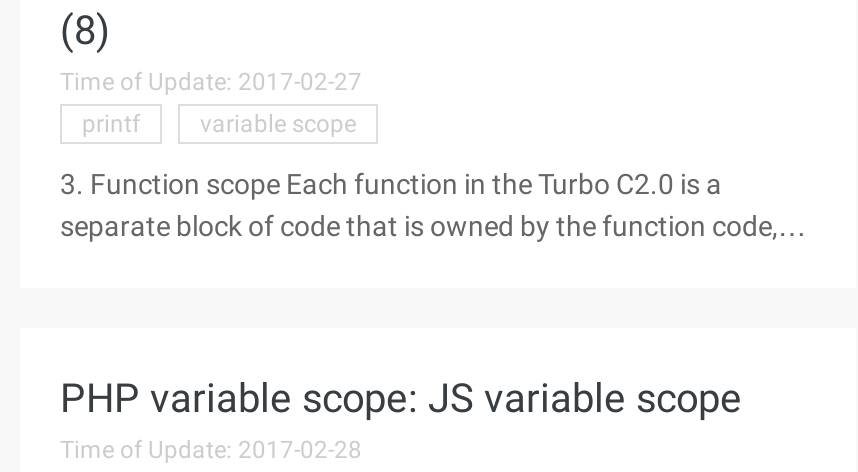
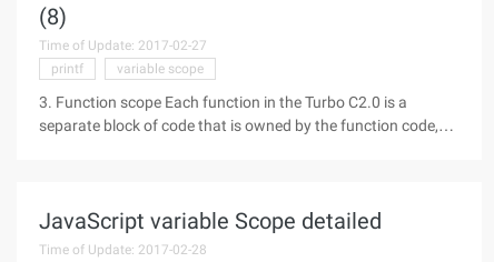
[60,374,742,422] PHP variable scope: JS variable scope -> [39,208,382,234] JavaScript variable Scope detailed

